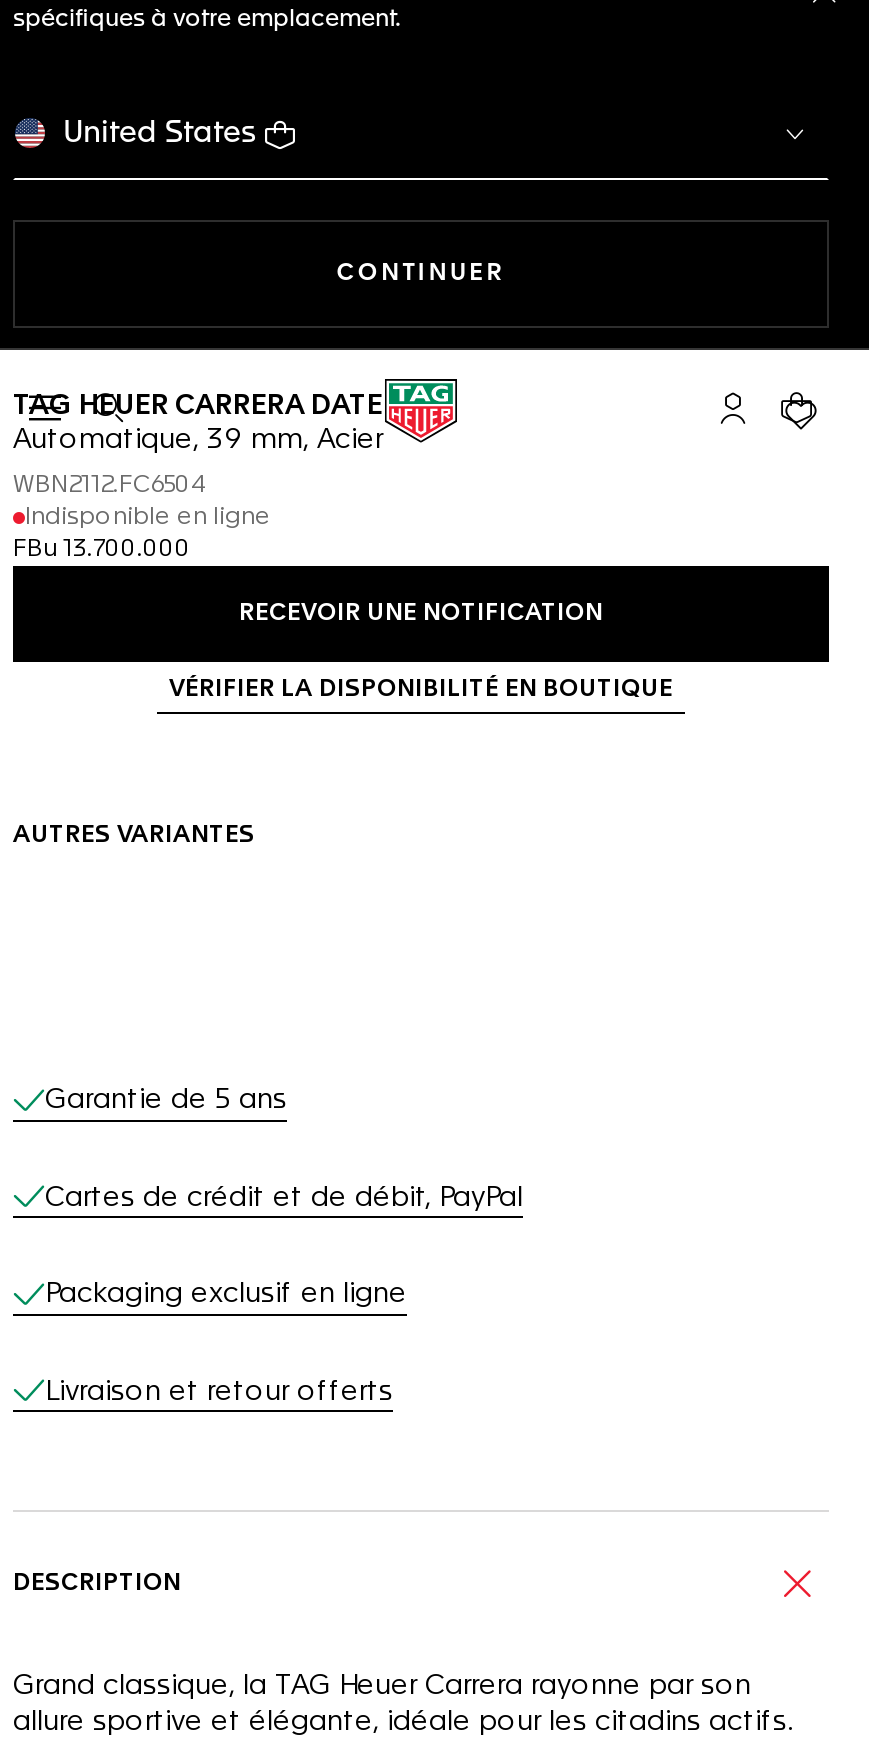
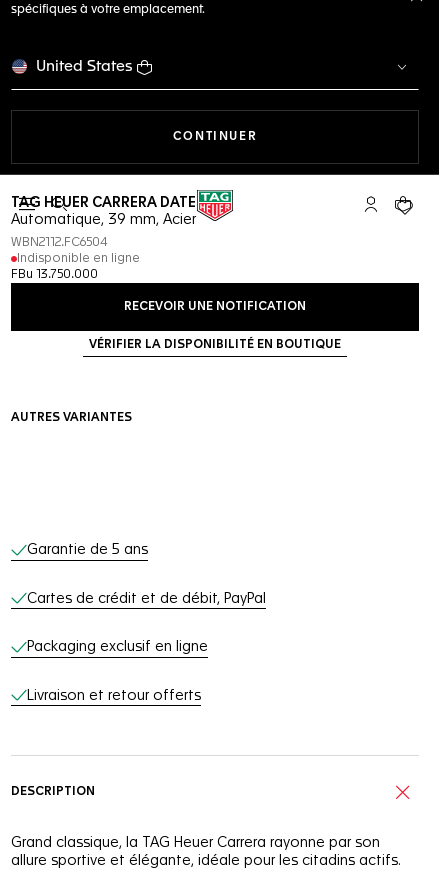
[13,538,191,562] FBu 13.700.000 -> [11,269,98,281] FBu 13.750.000

